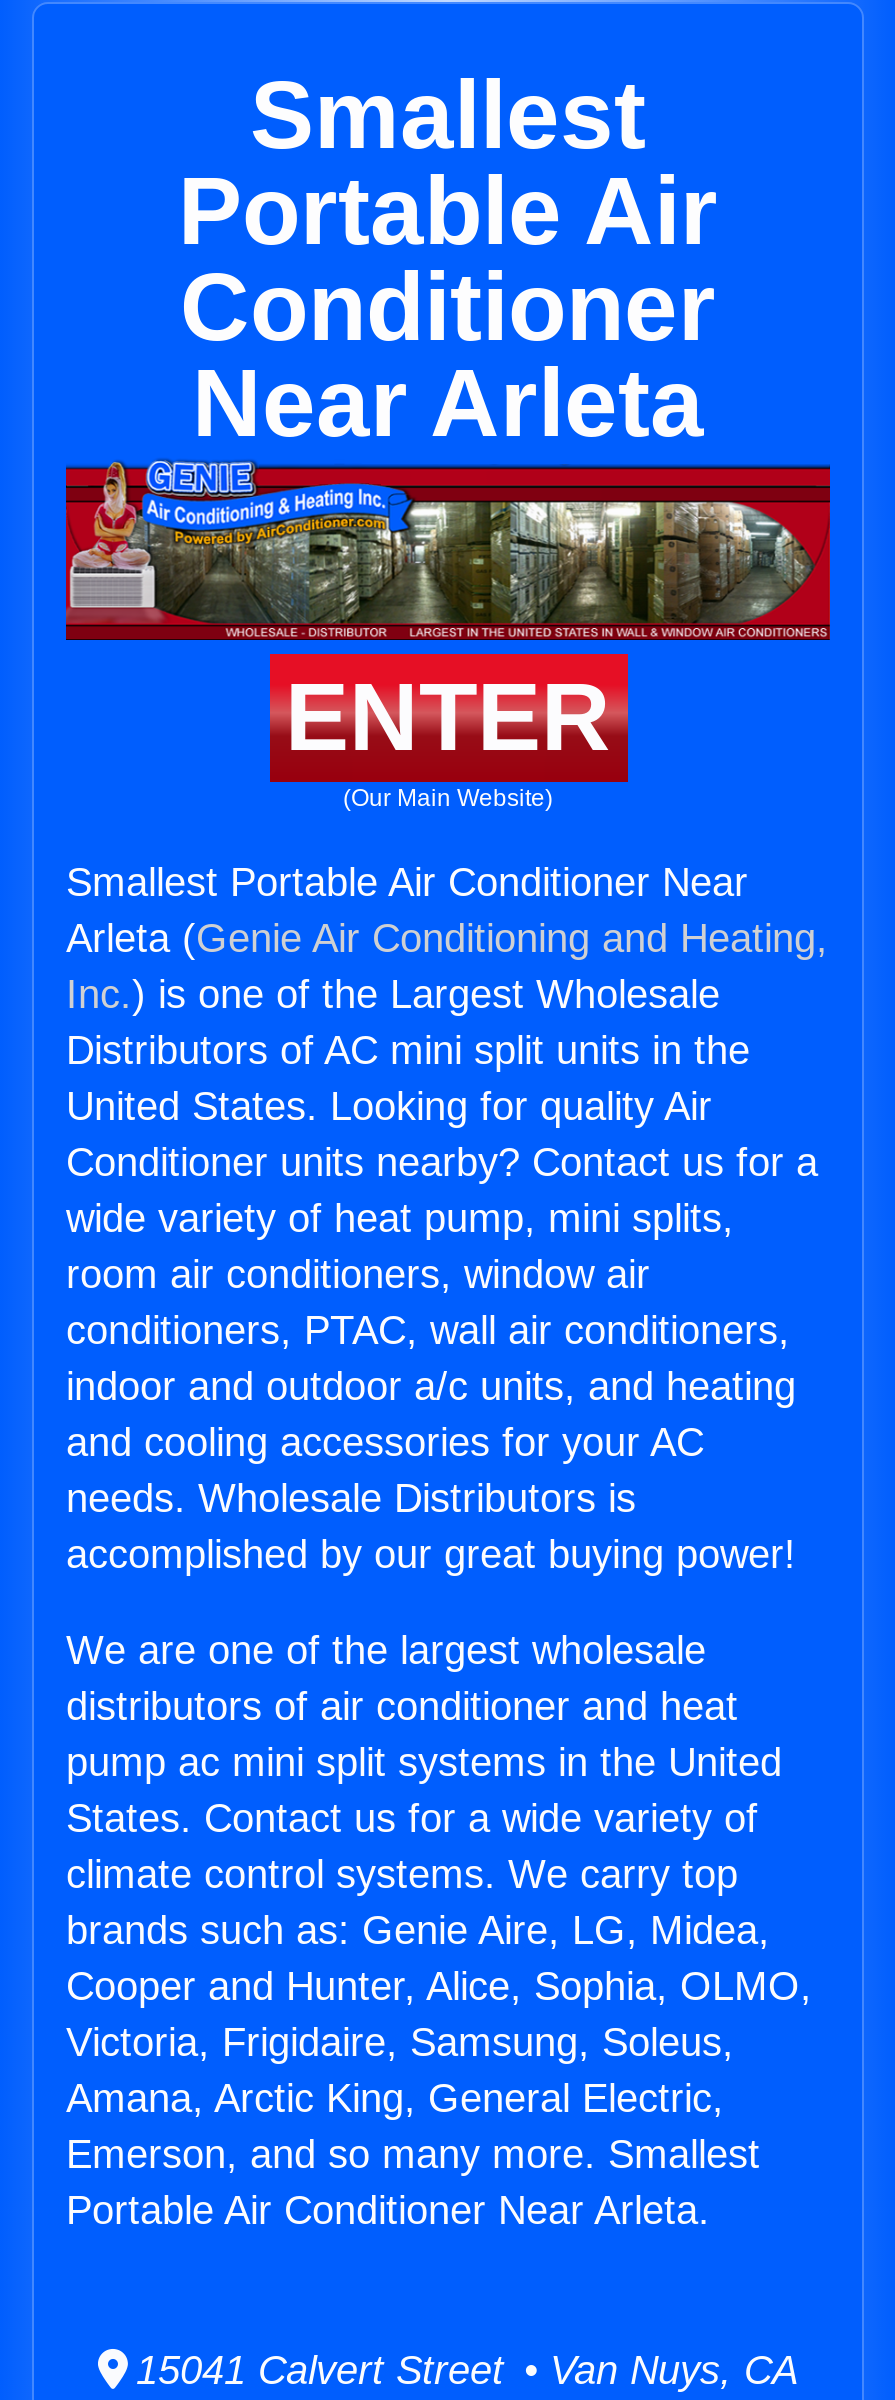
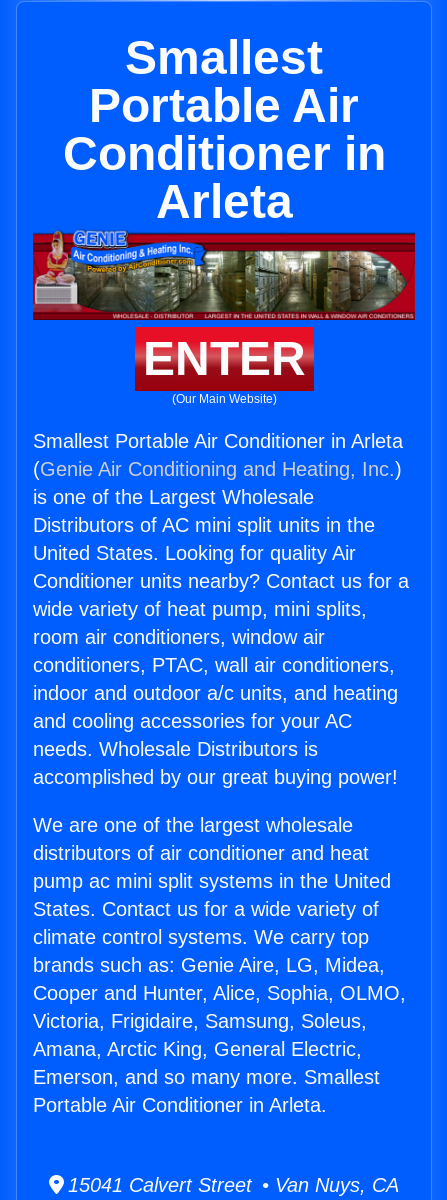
[180,254,716,456] Conditioner | Near Arleta -> [62,127,385,228] Conditioner in | Arleta
[66,860,828,1016] Smallest Portable Air Conditioner Near | Arleta (Genie Air Conditioning and Heating, | Inc.) is one of the Largest Wholesale -> [33,430,403,508] Smallest Portable Air Conditioner in Arleta | (Genie Air Conditioning and Heating, Inc.) | is one of the Largest Wholesale
[66,2188,710,2232] Portable Air Conditioner Near Arleta. -> [33,1094,327,1116] Portable Air Conditioner in Arleta.

